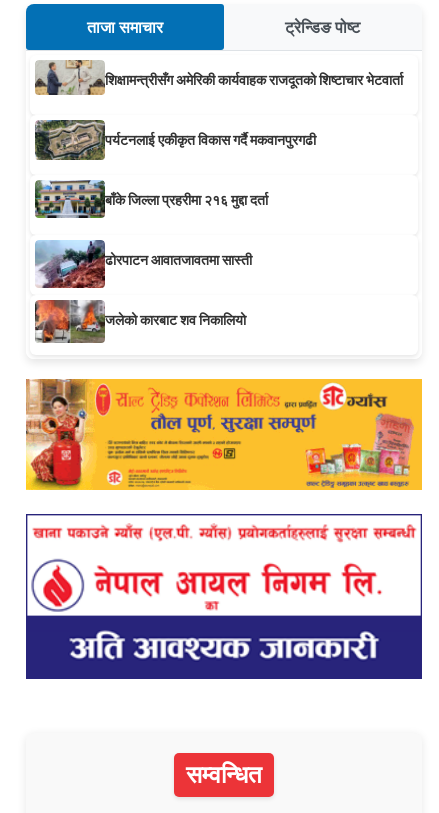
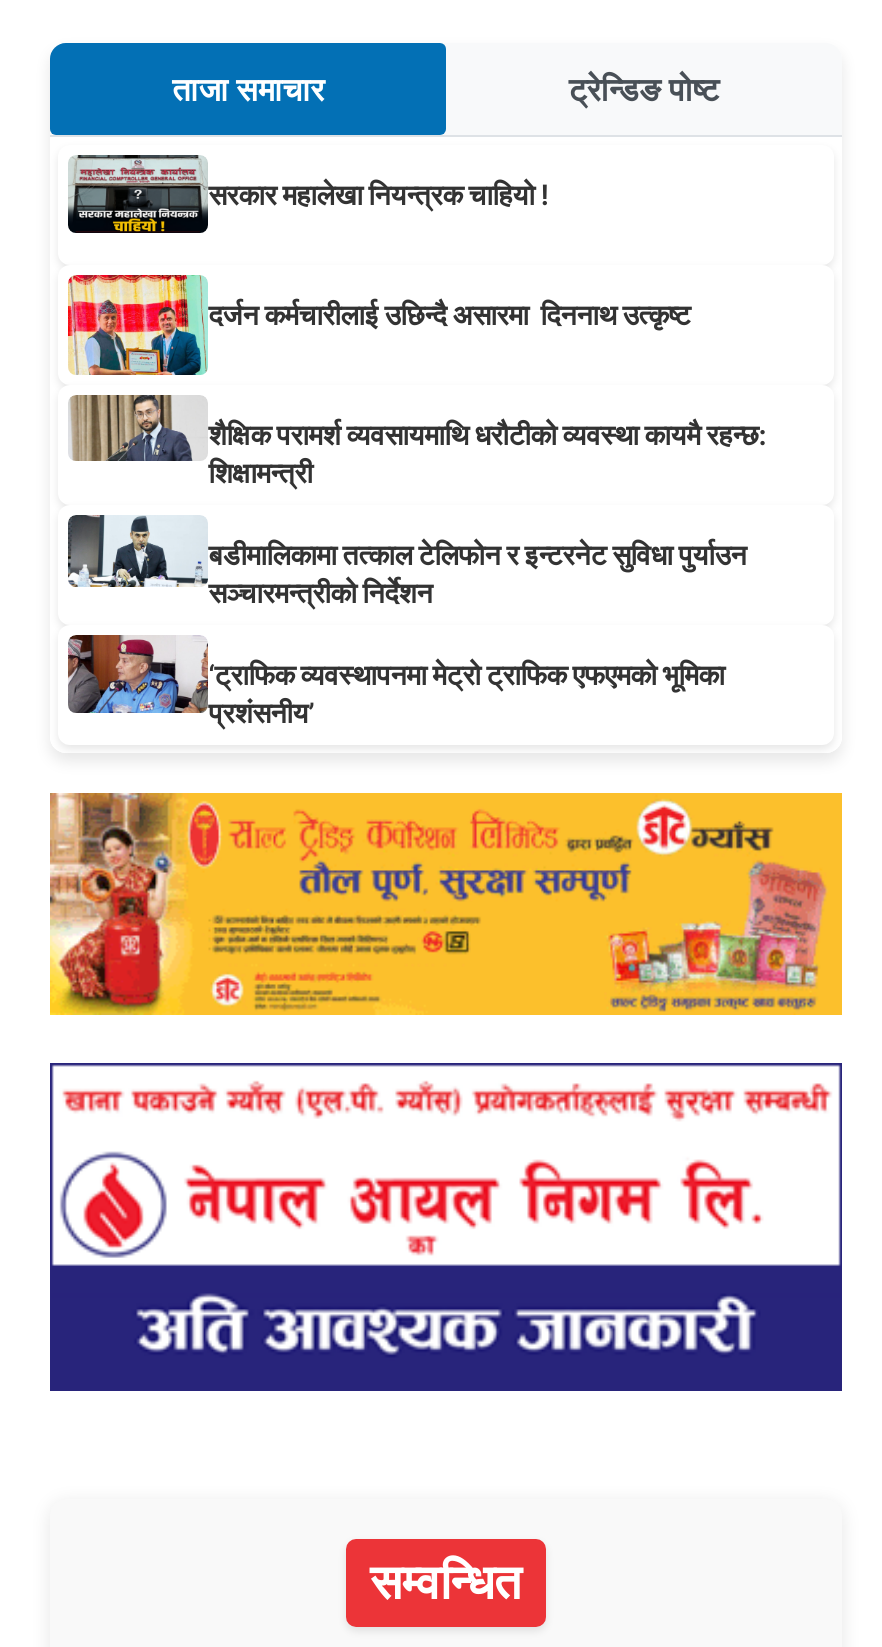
[35,60,403,99] [image] | शिक्षामन्त्रीसँग अमेरिकी कार्यवाहक राजदूतको शिष्टाचार भेटवार्ता -> [66,153,548,235] [image] | सरकार महालेखा नियन्त्रक चाहियो !
[34,119,316,170] [image] | पर्यटनलाई एकीकृत विकास गर्दै मकवानपुरगढी -> [66,273,690,377] [image] | दर्जन कर्मचारीलाई उछिन्दै असारमा दिननाथ उत्कृष्ट
[34,180,268,219] [image] | बाँके जिल्ला प्रहरीमा २१६ मुद्दा दर्ता -> [68,393,766,489] [image] | शैक्षिक परामर्श व्यवसायमाथि धरौटीको व्यवस्था कायमै रहन्छ: | शिक्षामन्त्री
[35,240,252,289] [image] | ढोरपाटन आवातजावतमा सास्ती -> [66,513,746,611] [image] | बडीमालिकामा तत्काल टेलिफोन र इन्टरनेट सुविधा पुर्याउन | सञ्चारमन्त्रीको निर्देशन
[35,299,246,344] [image] | जलेको कारबाट शव निकालियो -> [68,633,724,729] [image] | ‘ट्राफिक व्यवस्थापनमा मेट्रो ट्राफिक एफएमको भूमिका | प्रशंसनीय’

